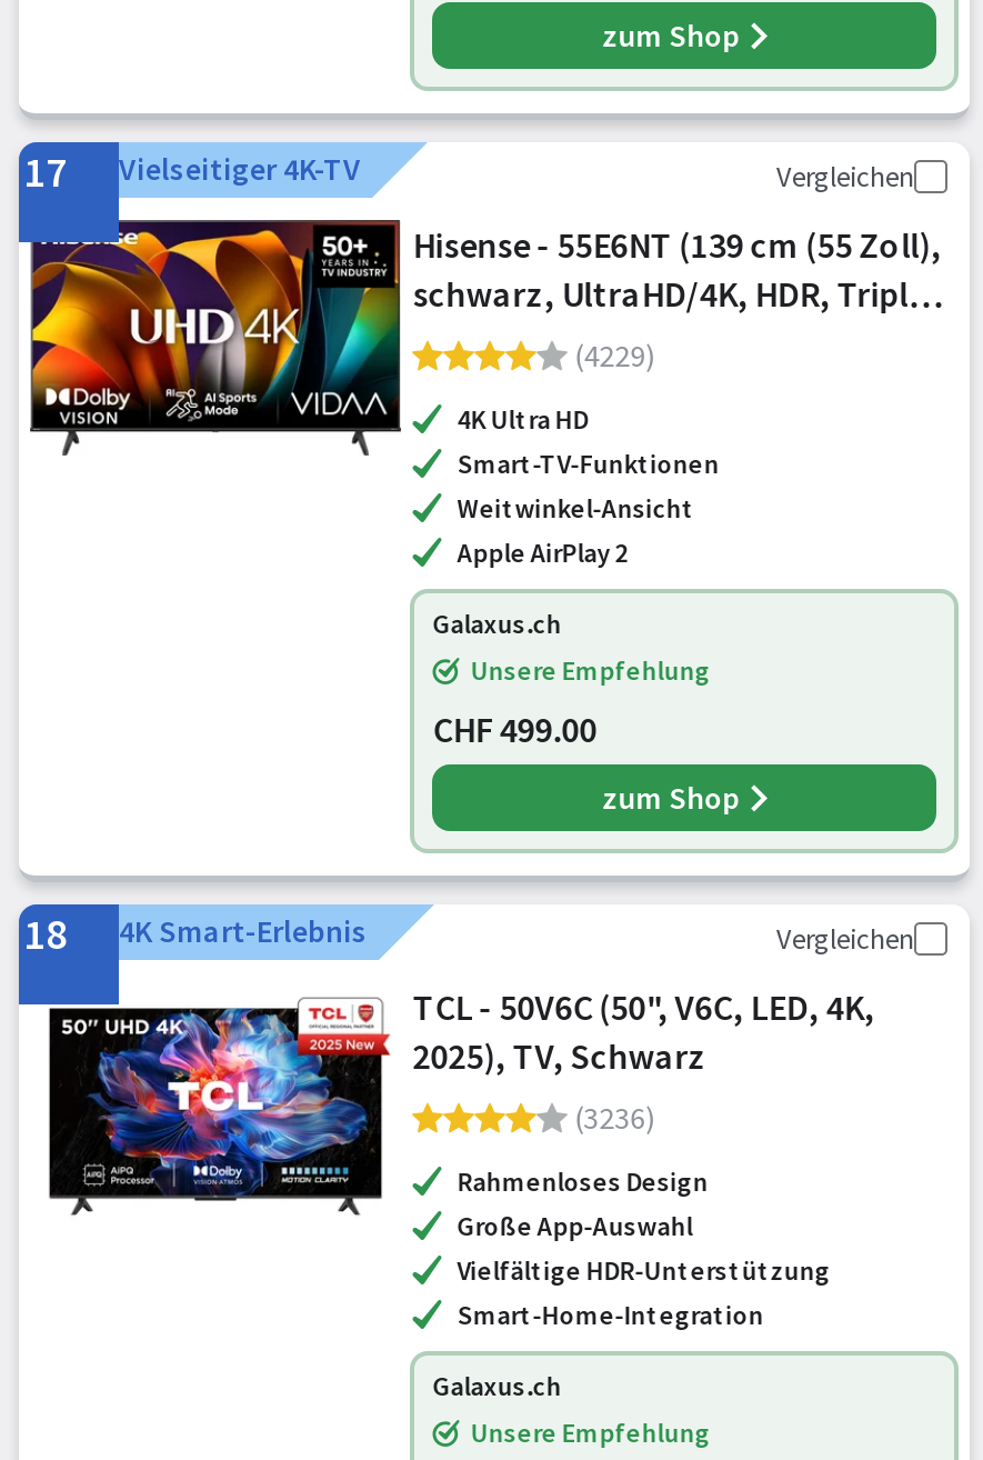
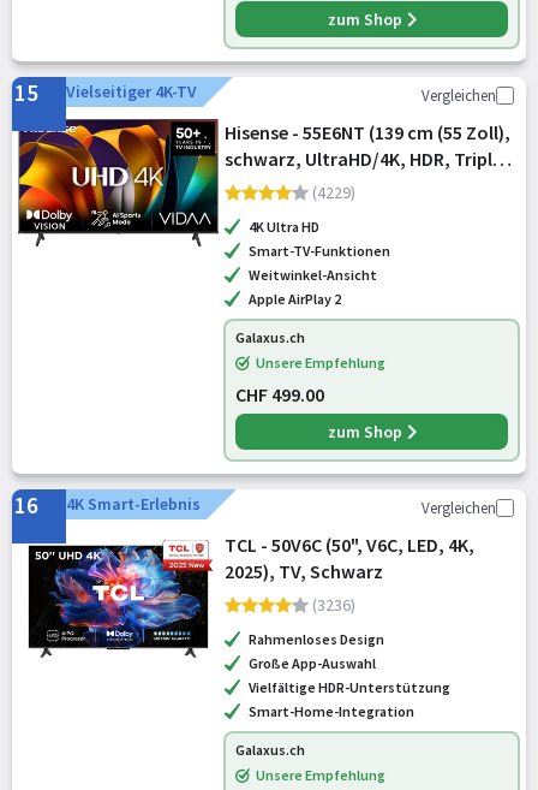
[23,146,361,199] 17 Vielseitiger 4K-TV -> [14,79,197,108] 15 Vielseitiger 4K-TV
[23,908,68,961] 18 -> [14,491,38,520] 16

